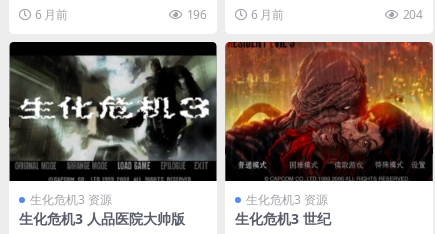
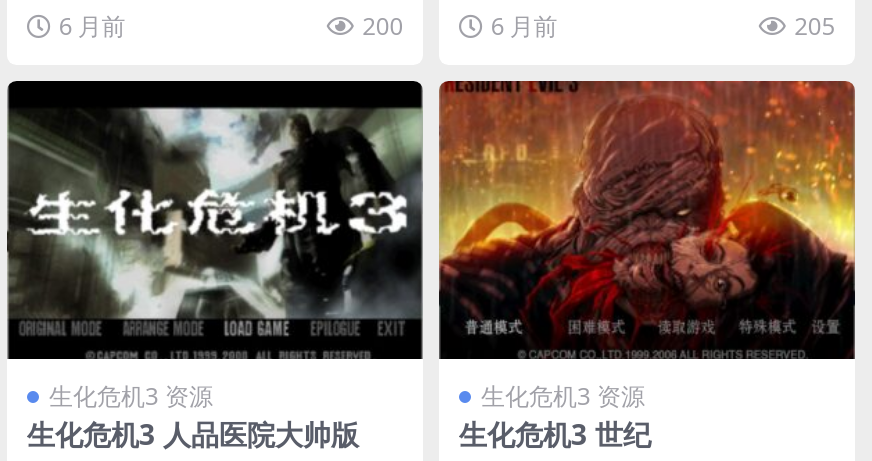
[187,6,207,23] 196 -> [362,9,403,43] 200
[403,6,423,23] 204 -> [794,9,835,43] 205

